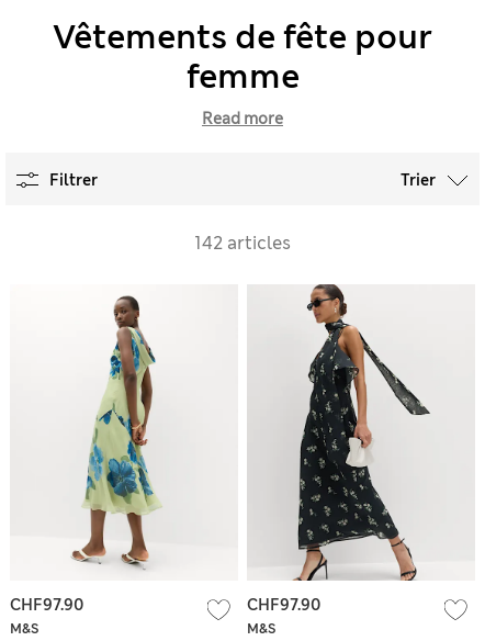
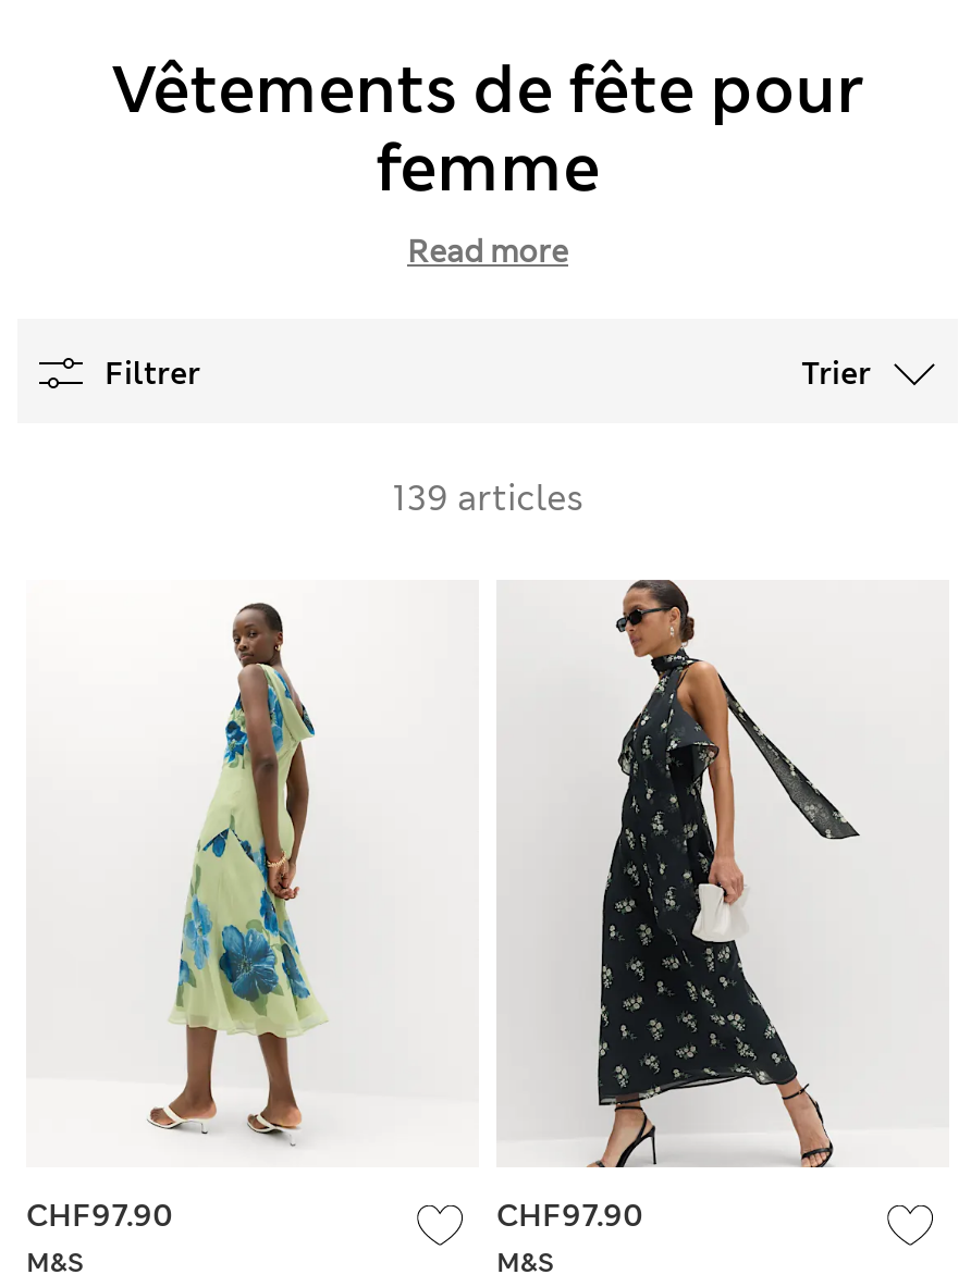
[194,232,291,255] 142 articles -> [392,475,583,521] 139 articles

